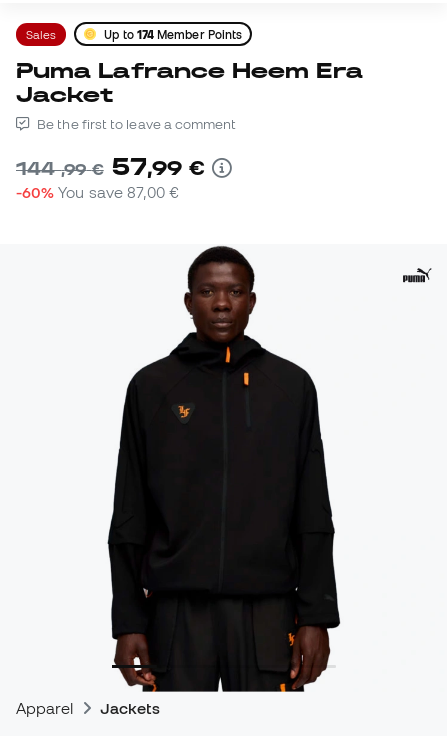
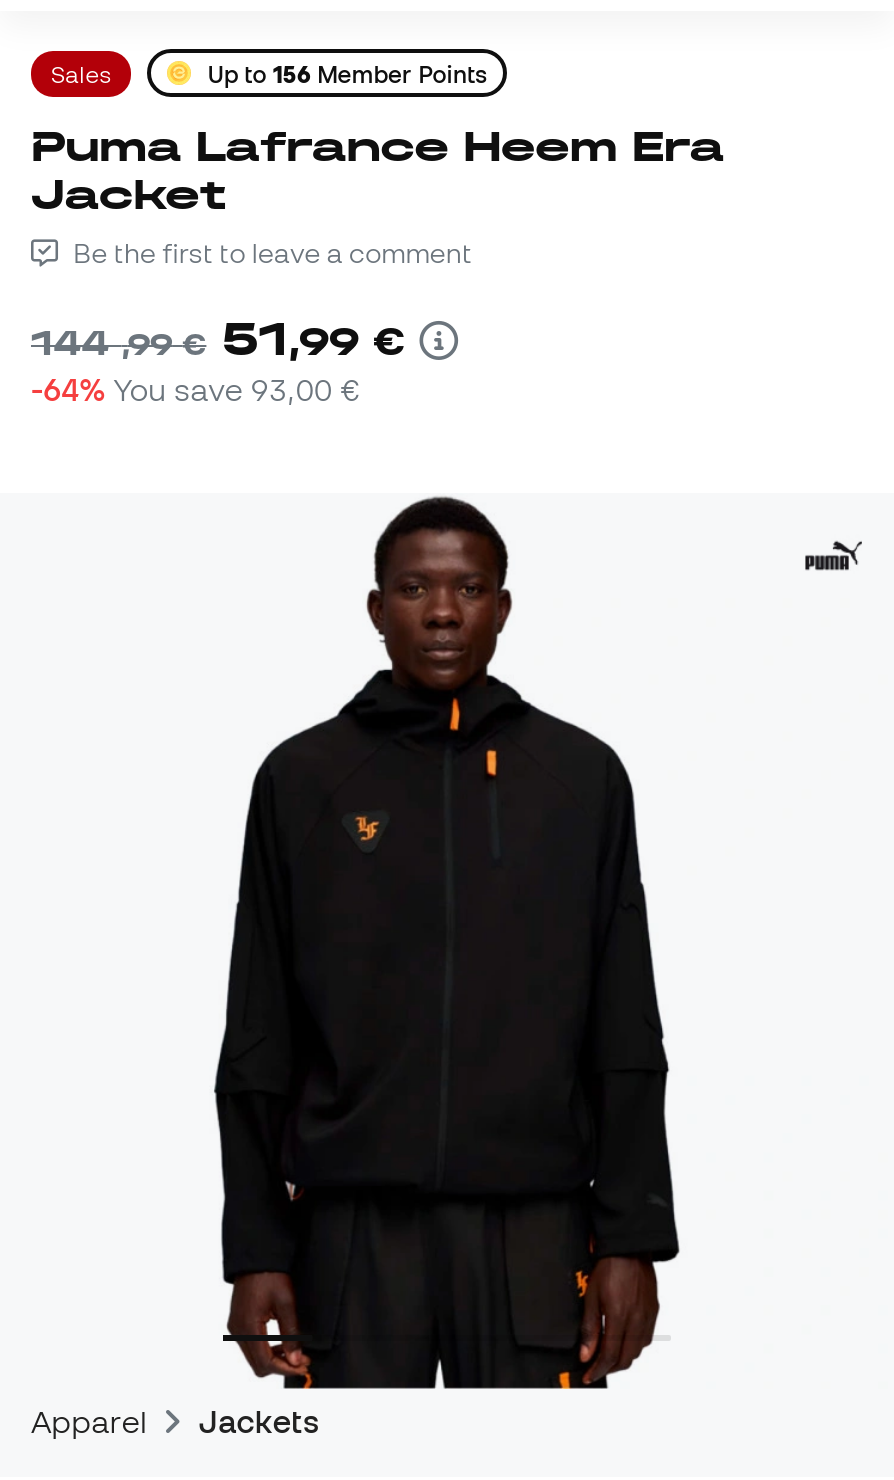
[104,28,242,41] Up to 174 Member Points -> [208,60,487,86] Up to 156 Member Points
[16,153,204,180] 144,99 € 57,99 € -> [31,311,403,365] 144,99 € 51,99 €
[16,183,180,201] -60% You save 87,00 € -> [31,371,360,407] -64% You save 93,00 €

